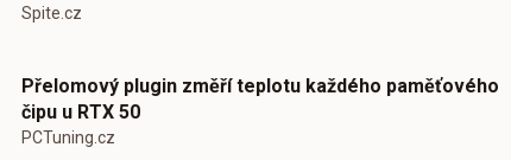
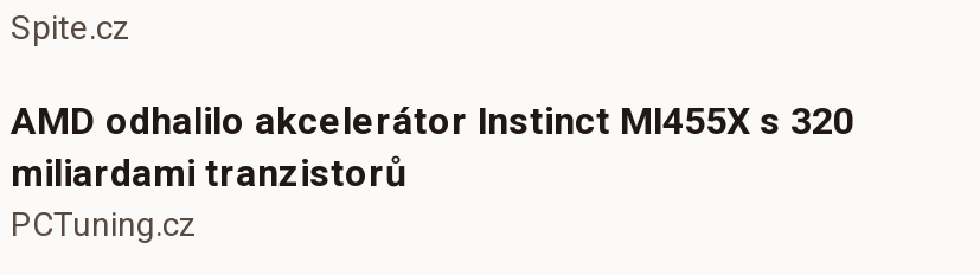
[21,75,499,123] Přelomový plugin změří teplotu každého paměťového | čipu u RTX 50 -> [11,97,854,195] AMD odhalilo akcelerátor Instinct MI455X s 320 | miliardami tranzistorů

